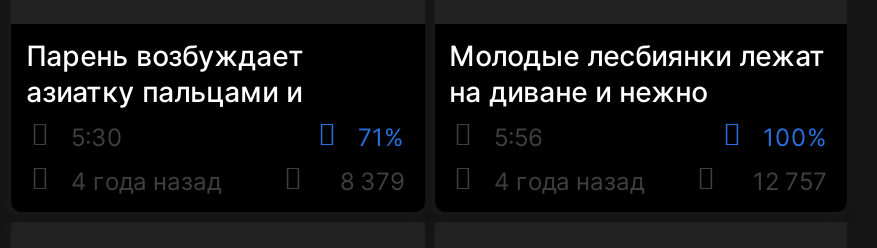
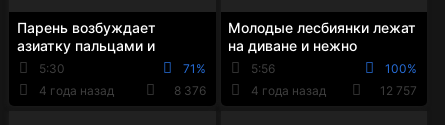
[340,165,404,195] 8 379 -> [173,83,205,98] 8 376

